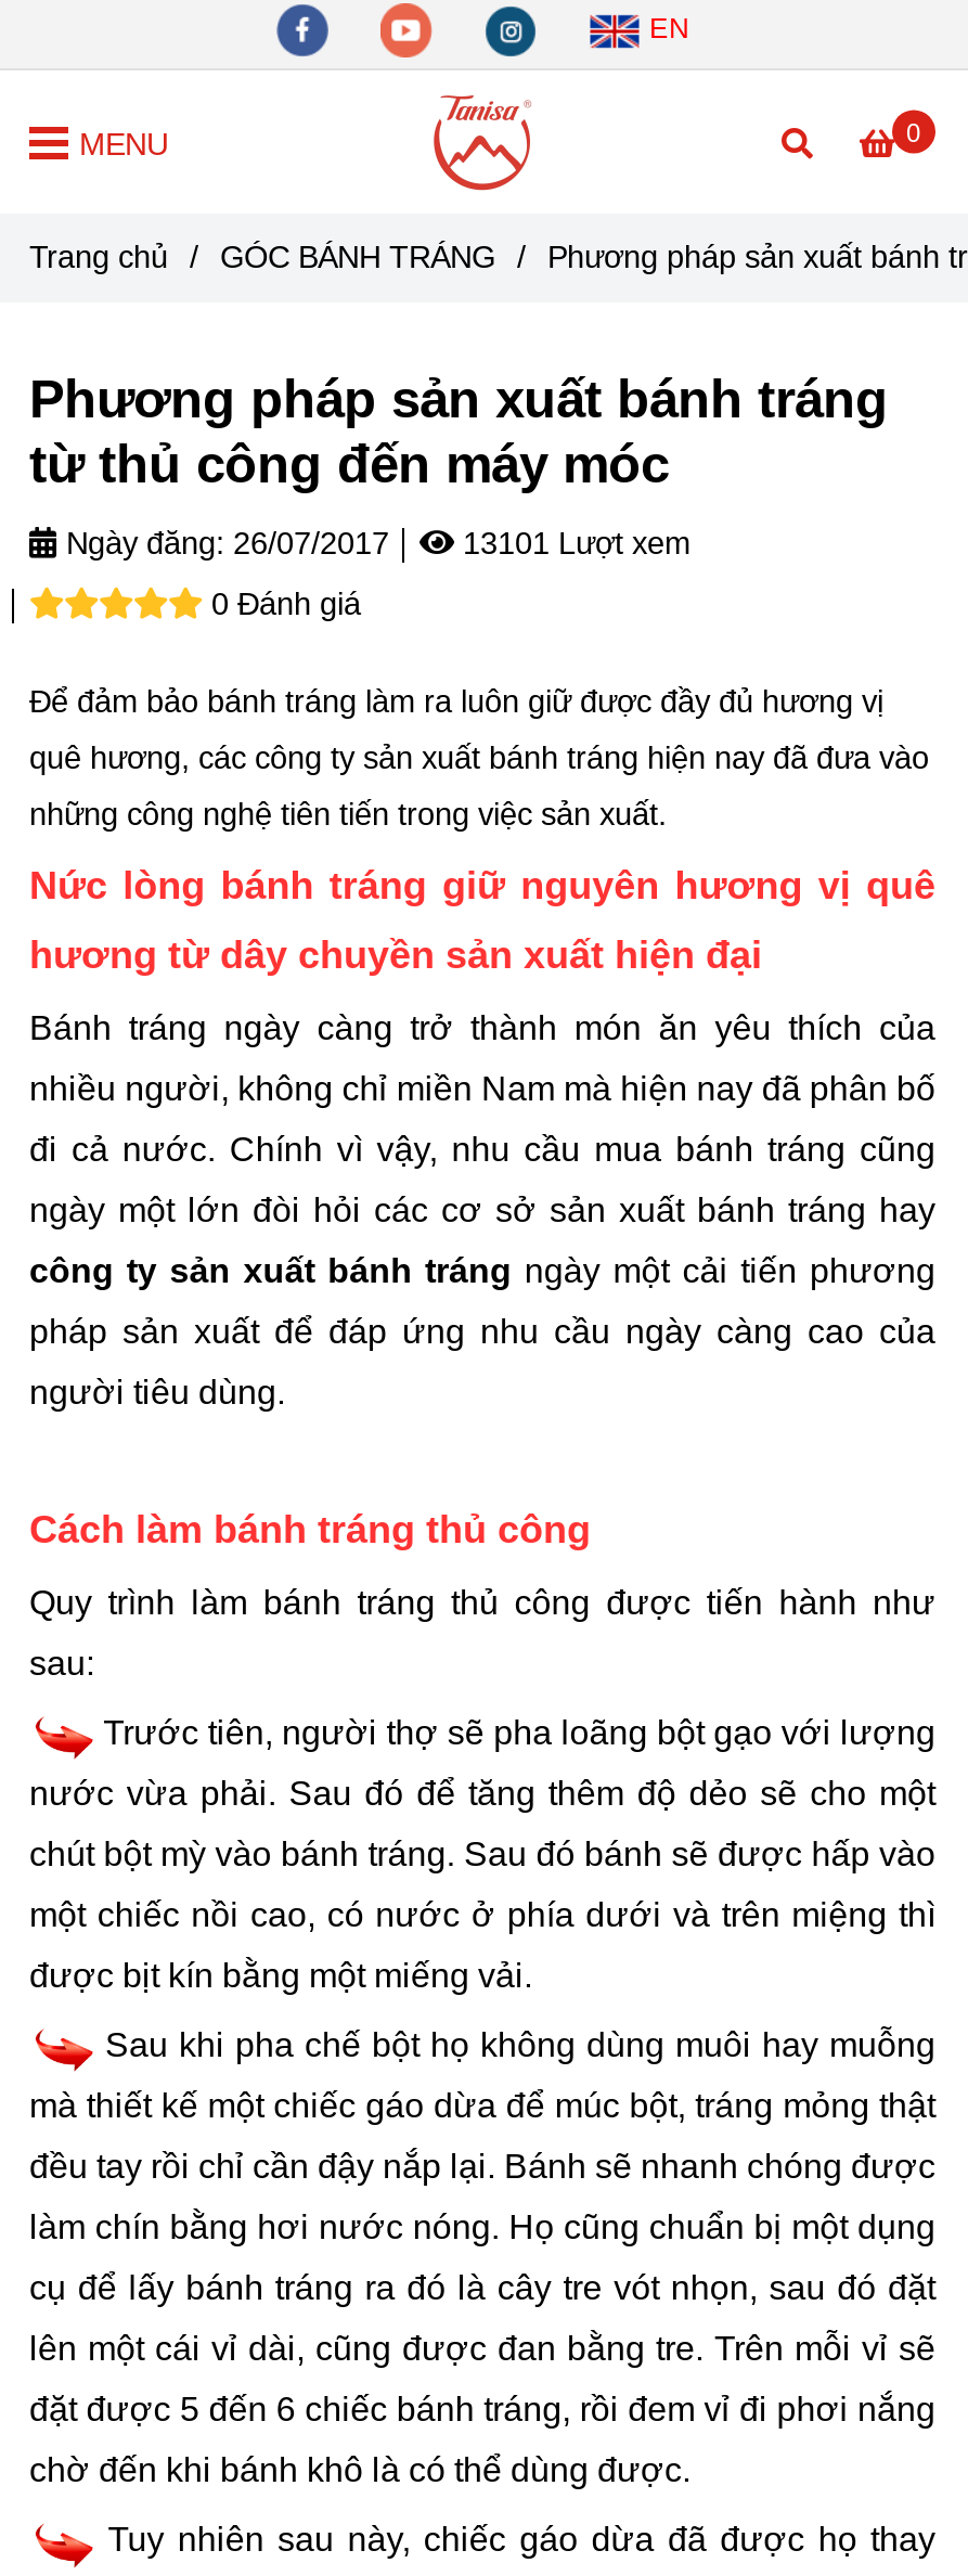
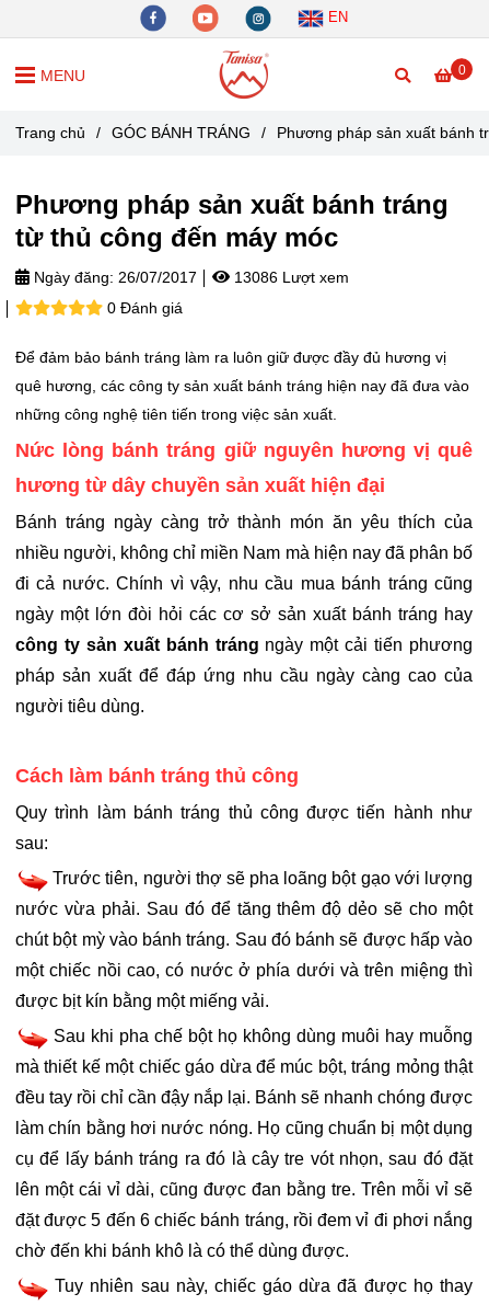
[57,526,690,561] Ngày đăng: 26/07/2017 13101 Lượt xem -> [30,268,349,286] Ngày đăng: 26/07/2017 13086 Lượt xem

